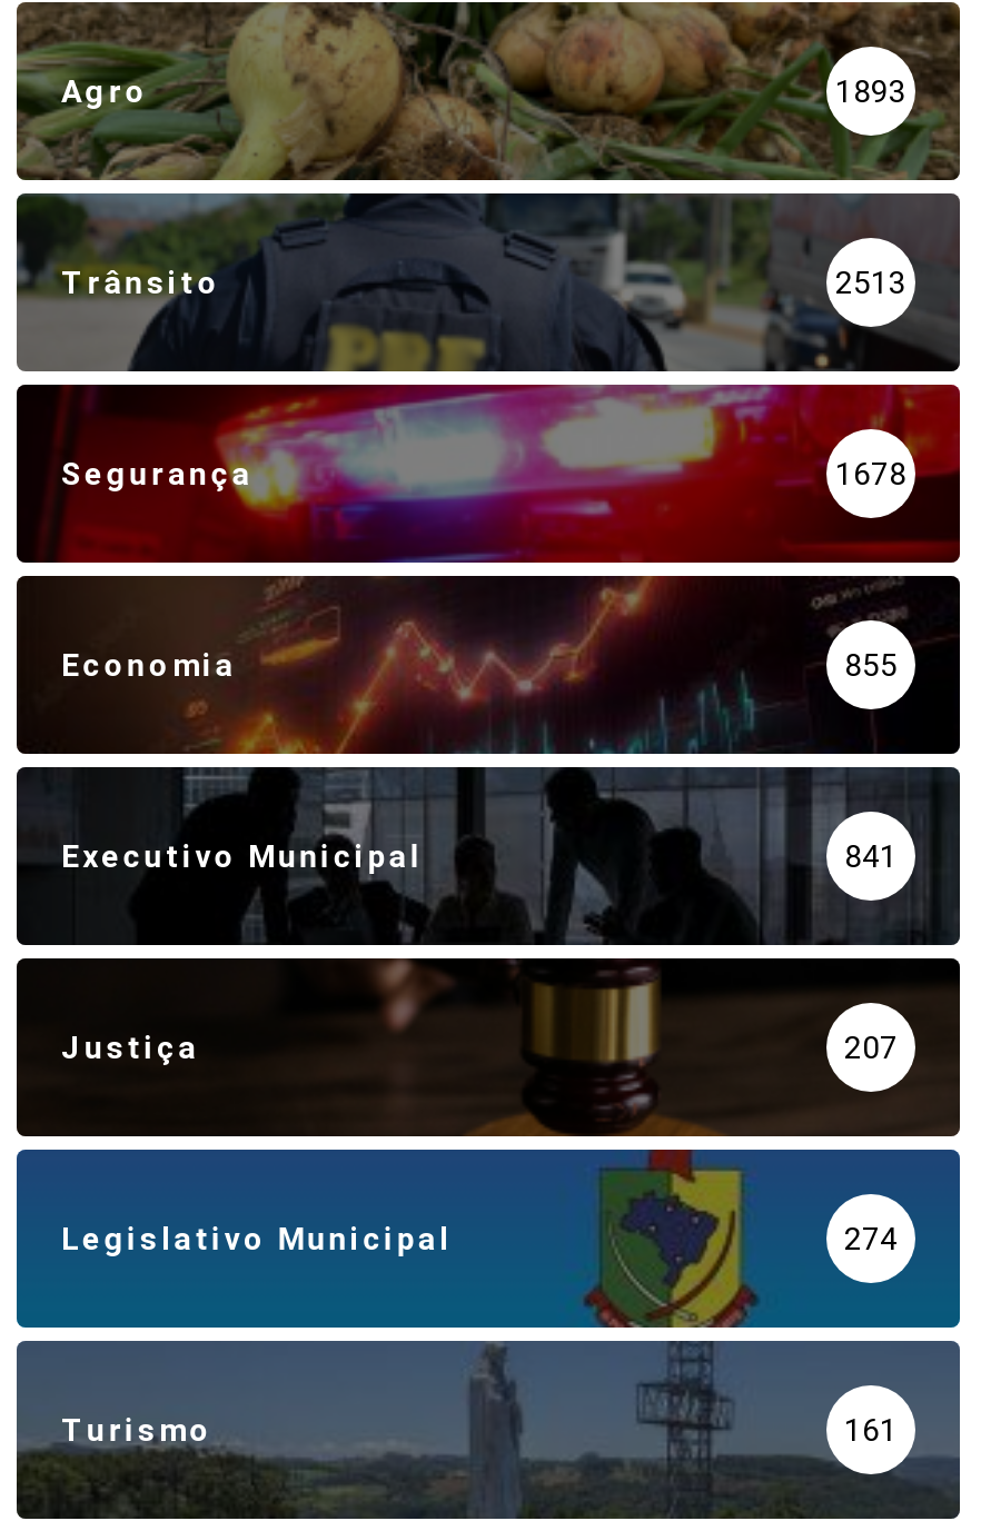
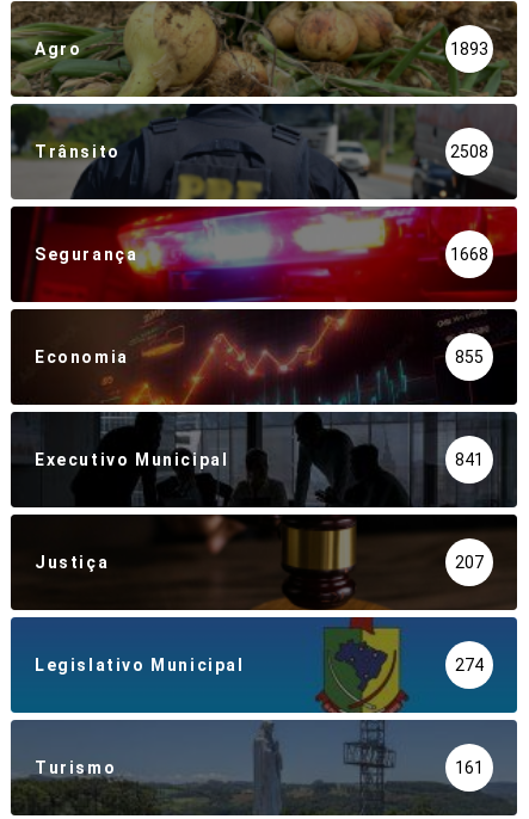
[835,264,906,299] 2513 -> [450,141,488,161] 2508
[835,455,906,490] 1678 -> [450,244,488,263] 1668

